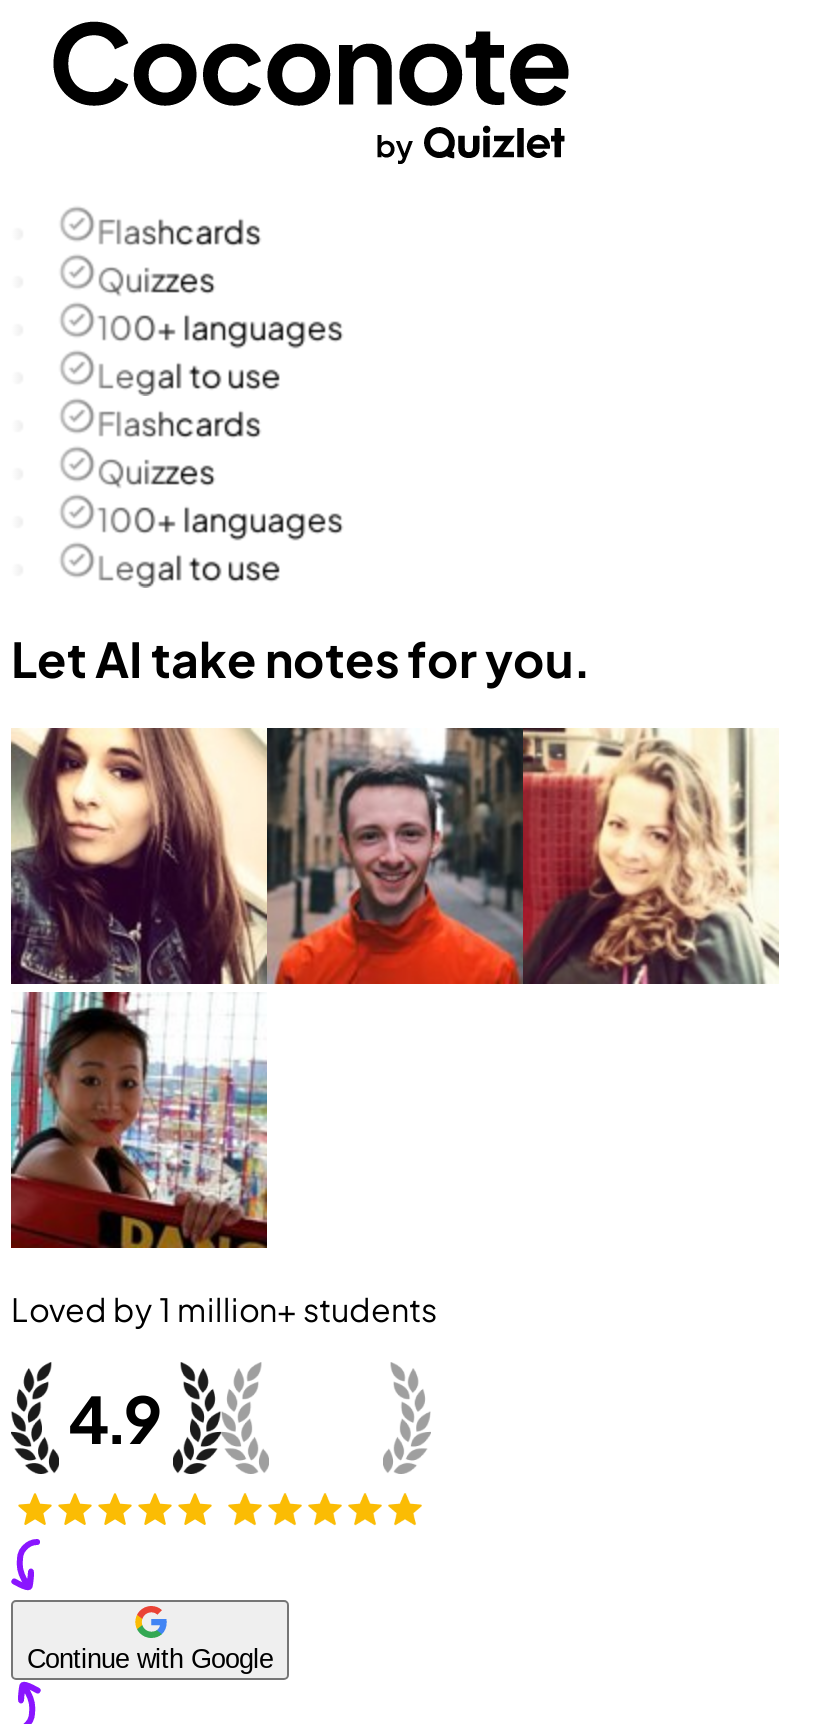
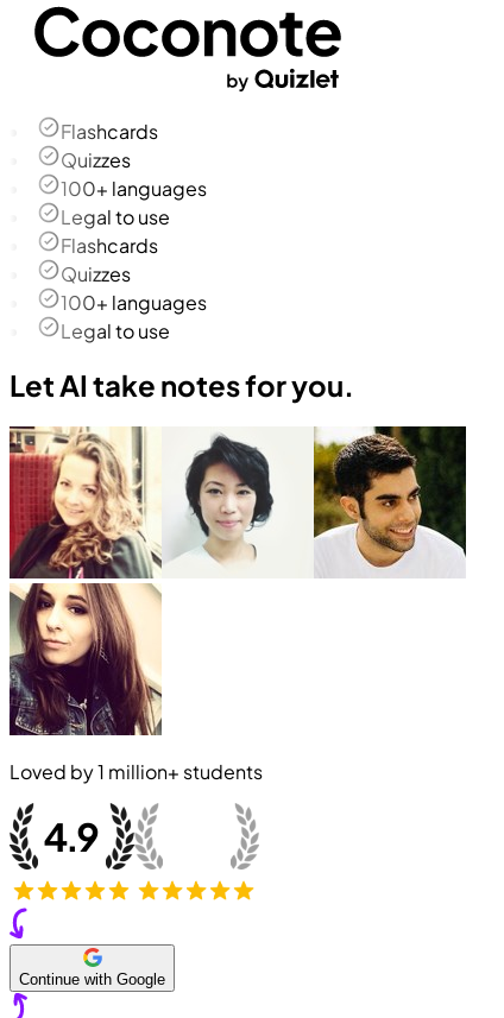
[9,726,781,1250] [image] -> [8,425,467,736] [image]

